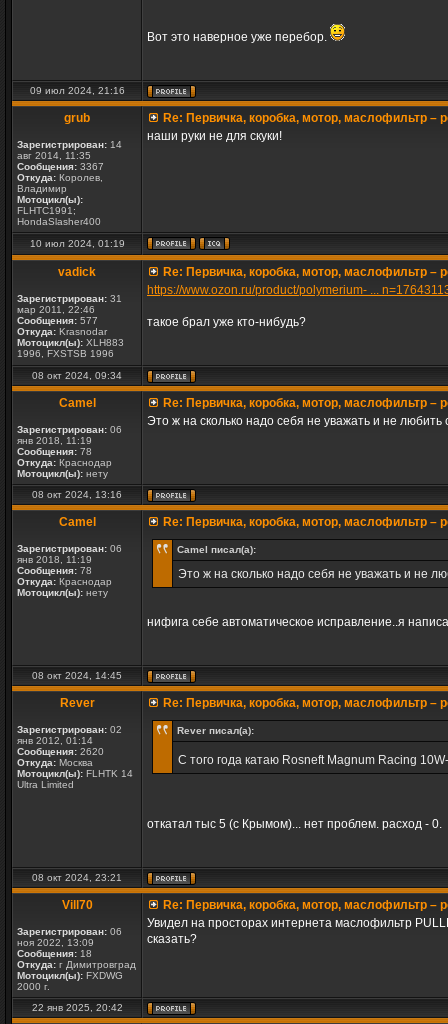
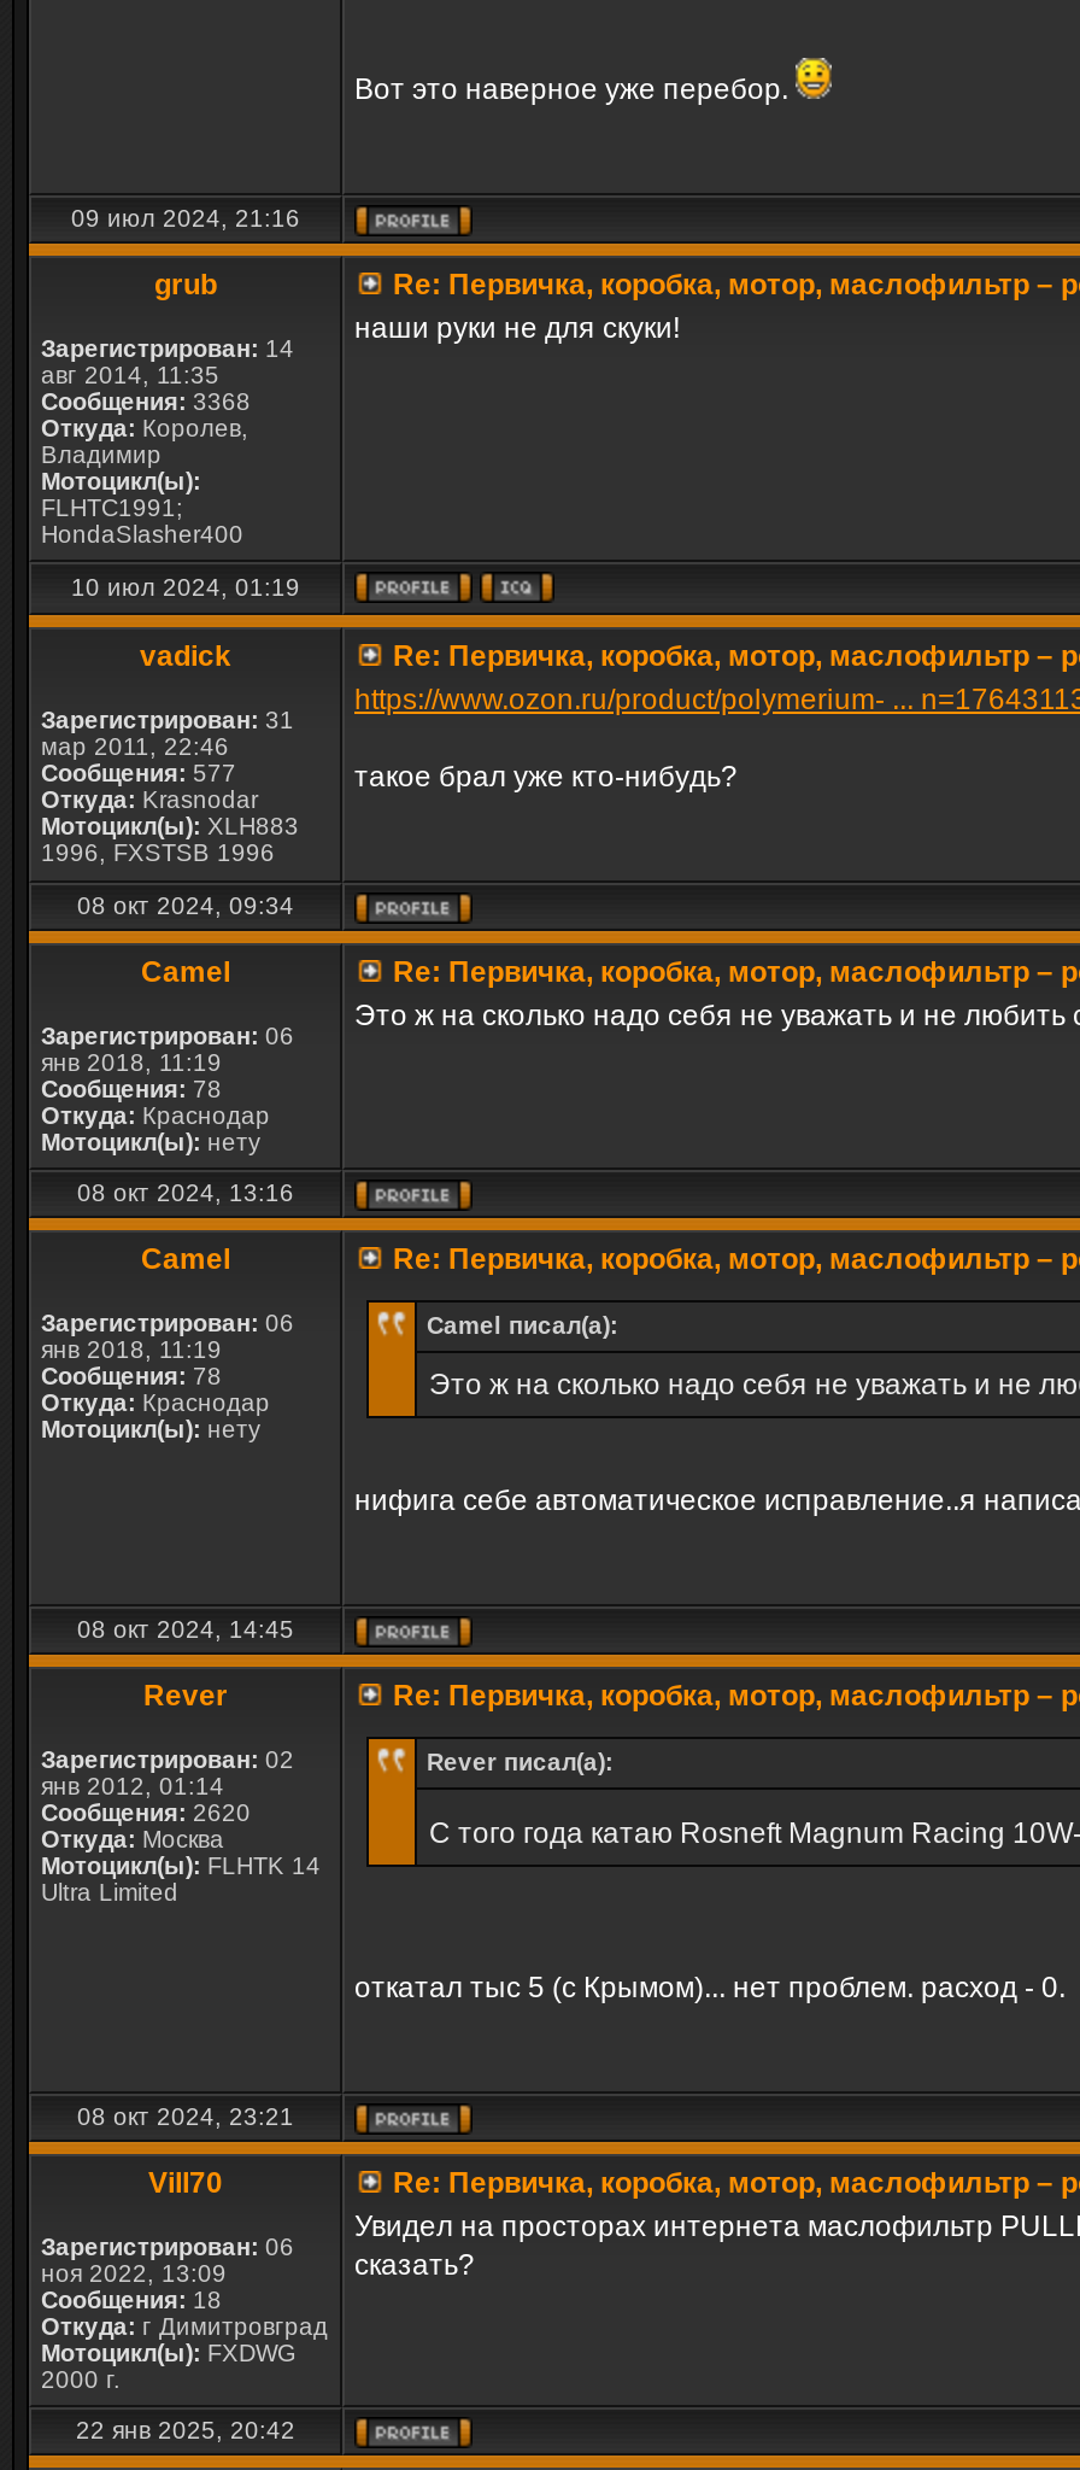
[17,161,104,172] Сообщения: 3367 -> [41,388,251,415] Сообщения: 3368

